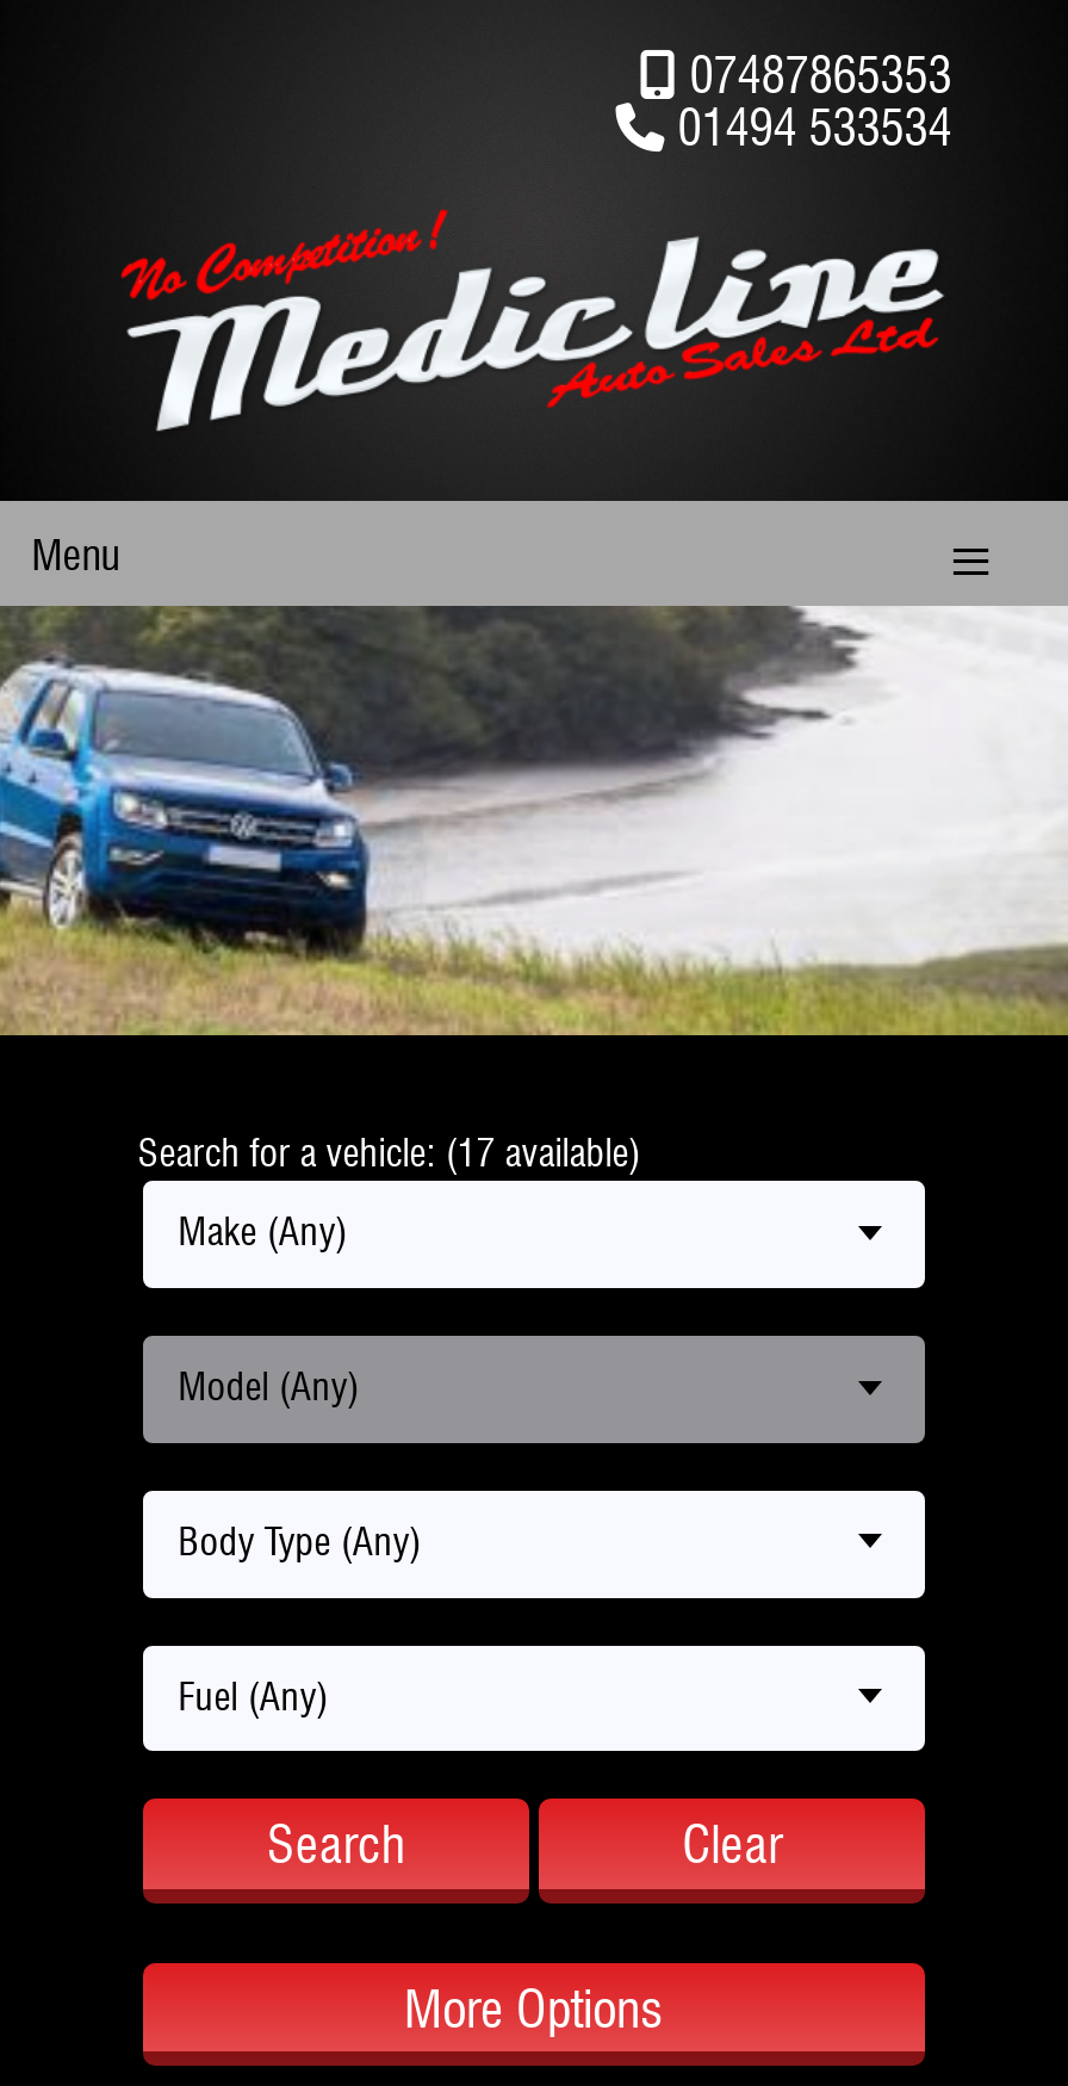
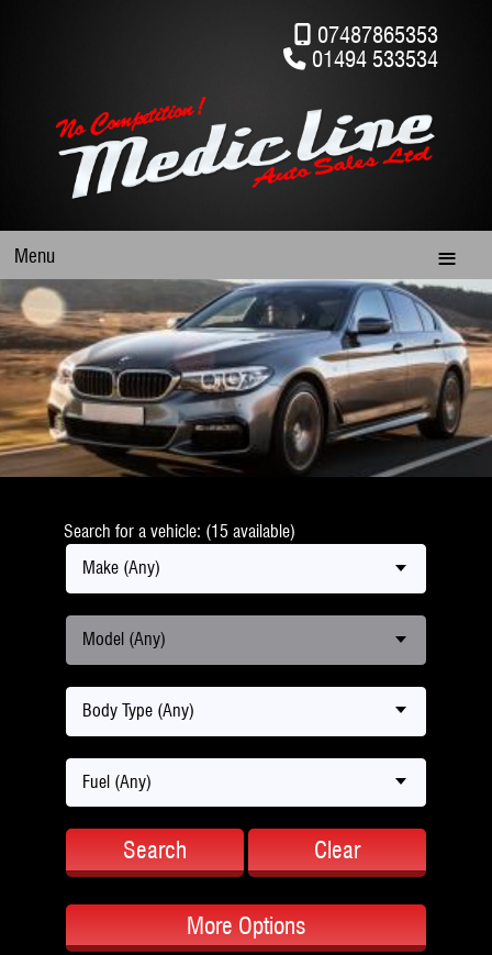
[7,603,1061,1038] [image] -> [3,279,489,477] [image]
[138,1131,641,1176] Search for a vehicle: (17 available) -> [63,521,295,542] Search for a vehicle: (15 available)

